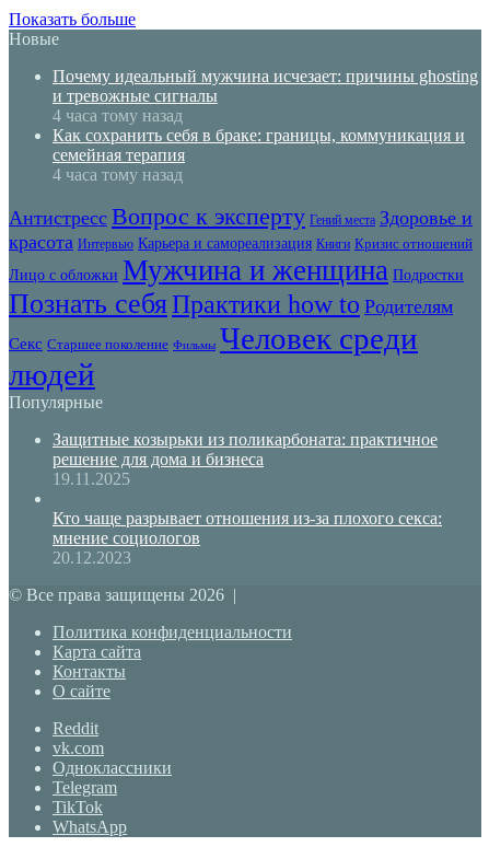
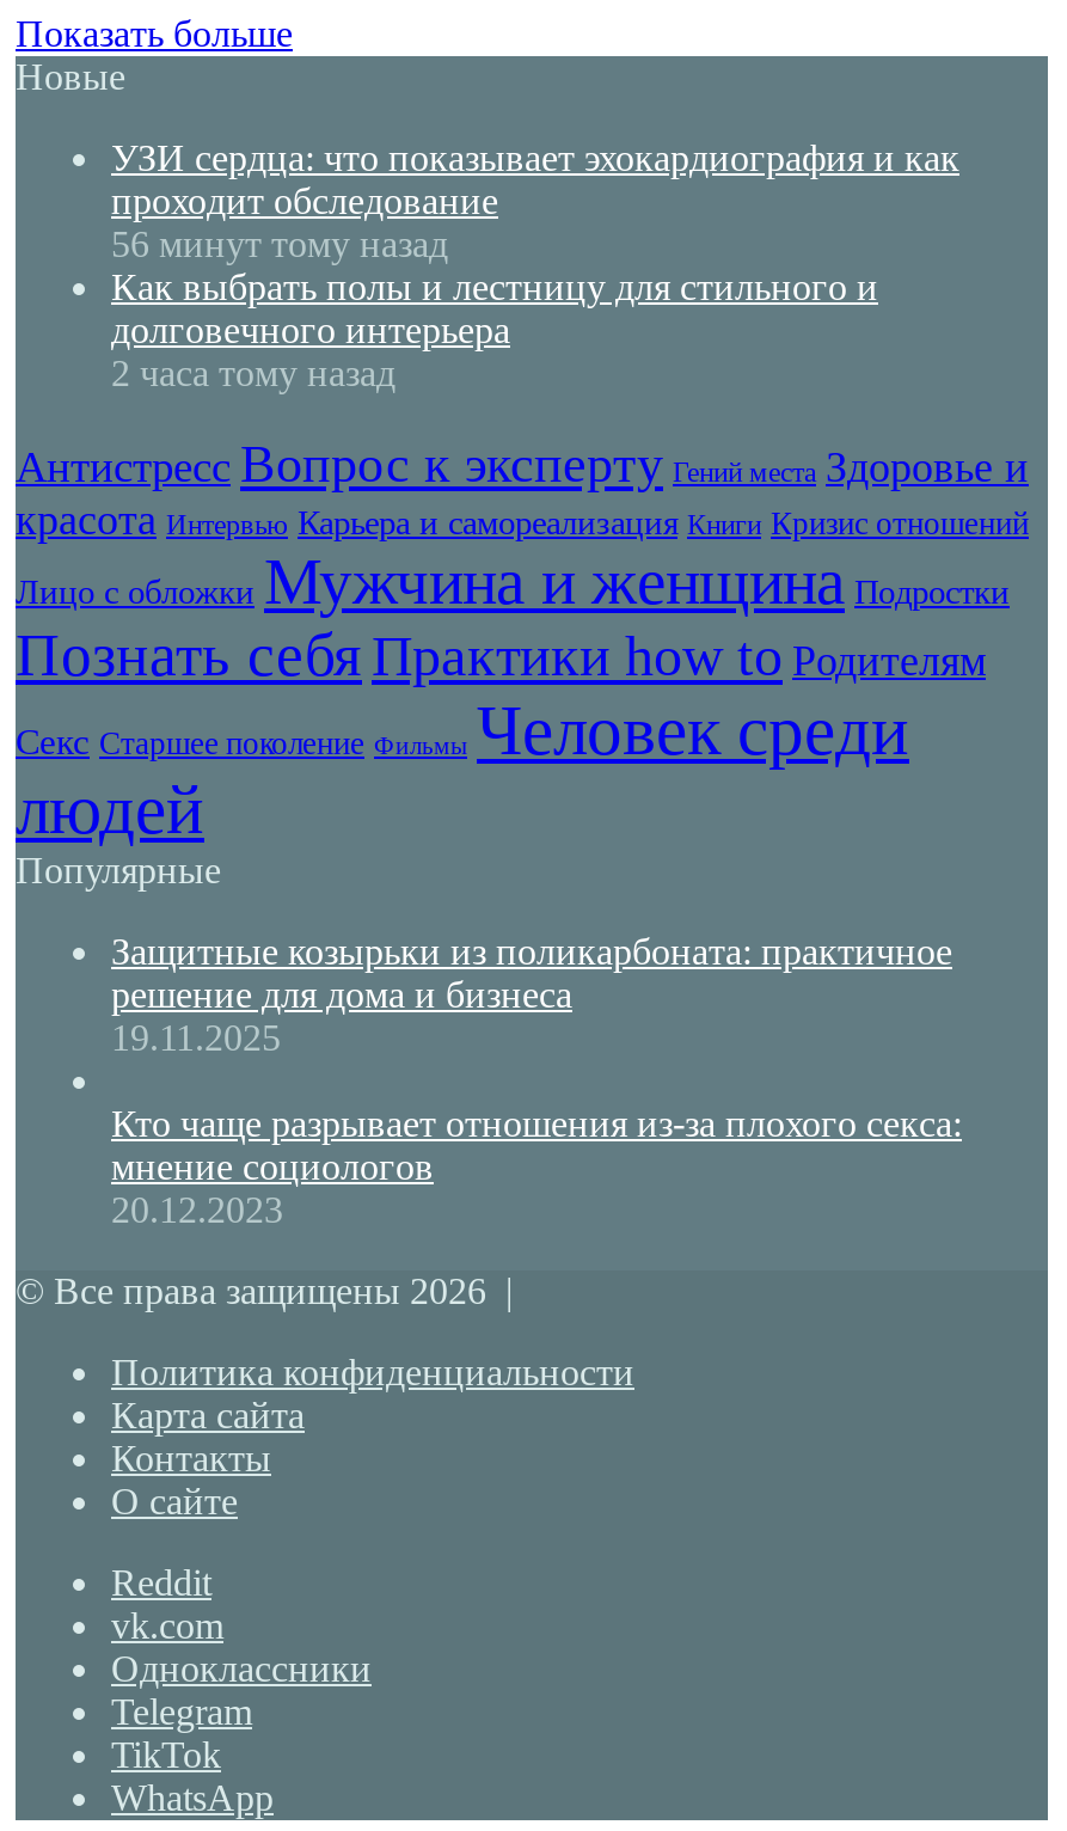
[53,67,478,184] Почему идеальный мужчина исчезает: причины ghosting | и тревожные сигналы | 4 часа тому назад | Как сохранить себя в браке: границы, коммуникация и | семейная терапия | 4 часа тому назад -> [111,137,959,393] УЗИ сердца: что показывает эхокардиография и как | проходит обследование | 56 минут тому назад | Как выбрать полы и лестницу для стильного и | долговечного интерьера | 2 часа тому назад

